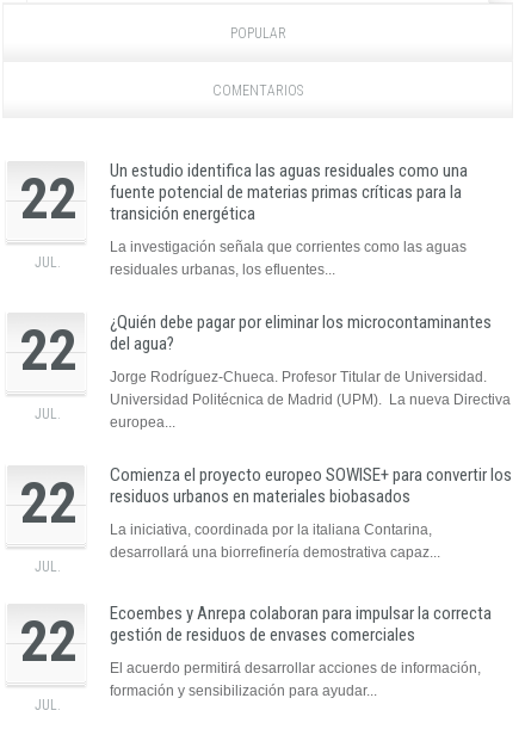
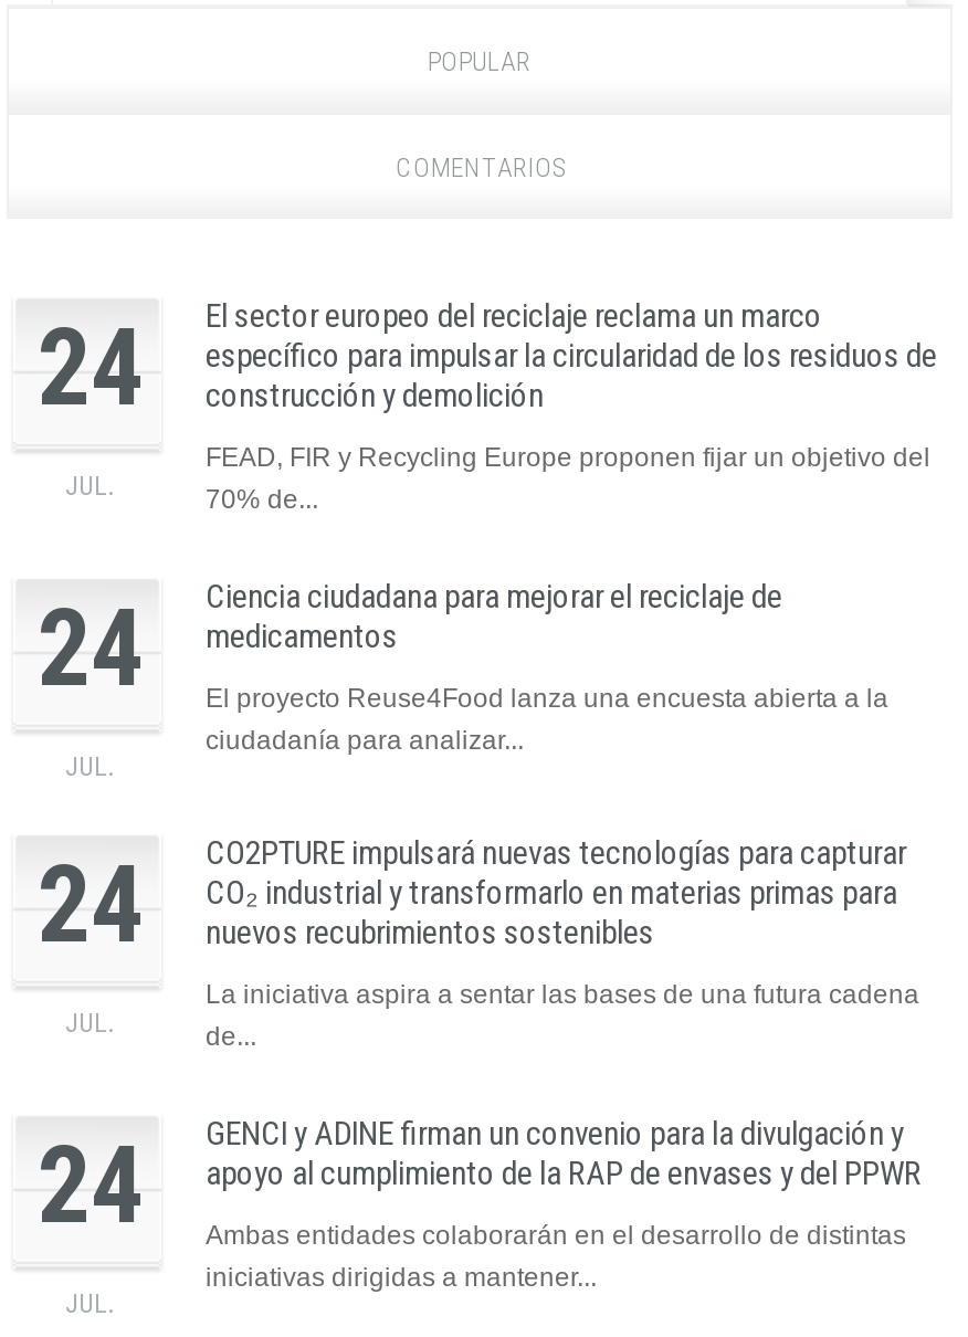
[19,165,76,233] 22 -> [38,305,144,431] 24
[110,160,468,224] Un estudio identifica las aguas residuales como una | fuente potencial de materias primas críticas para la | transición energética -> [206,296,937,415] El sector europeo del reciclaje reclama un marco | específico para impulsar la circularidad de los residuos de | construcción y demolición
[110,239,467,278] La investigación señala que corrientes como las aguas | residuales urbanas, los efluentes... -> [206,442,930,515] FEAD, FIR y Recycling Europe proponen fijar un objetivo del | 70% de...
[19,316,76,384] 22 -> [38,586,144,712] 24
[110,311,492,354] ¿Quién debe pagar por eliminar los microcontaminantes | del agua? -> [206,577,782,656] Ciencia ciudadana para mejorar el reciclaje de | medicamentos
[110,369,511,431] Jorge Rodríguez-Chueca. Profesor Titular de Universidad. | Universidad Politécnica de Madrid (UPM). La nueva Directiva | europea... -> [206,683,888,756] El proyecto Reuse4Food lanza una encuesta abierta a la | ciudadanía para analizar...
[19,469,76,537] 22 -> [38,842,144,968] 24
[110,464,512,507] Comienza el proyecto europeo SOWISE+ para convertir los | residuos urbanos en materiales biobasados -> [206,833,906,952] CO2PTURE impulsará nuevas tecnologías para capturar | CO₂ industrial y transformarlo en materias primas para | nuevos recubrimientos sostenibles
[110,521,440,561] La iniciativa, coordinada por la italiana Contarina, | desarrollará una biorrefinería demostrativa capaz... -> [206,979,919,1052] La iniciativa aspira a sentar las bases de una futura cadena | de...
[19,607,76,675] 22 -> [38,1123,144,1249] 24
[110,603,492,645] Ecoembes y Anrepa colaboran para impulsar la correcta | gestión de residuos de envases comerciales -> [206,1114,922,1193] GENCI y ADINE firman un convenio para la divulgación y | apoyo al cumplimiento de la RAP de envases y del PPWR
[110,660,481,699] El acuerdo permitirá desarrollar acciones de información, | formación y sensibilización para ayudar... -> [206,1220,906,1293] Ambas entidades colaborarán en el desarrollo de distintas | iniciativas dirigidas a mantener...

